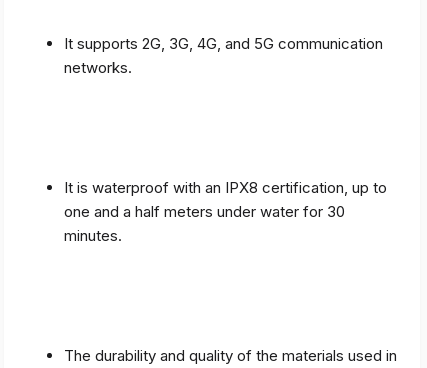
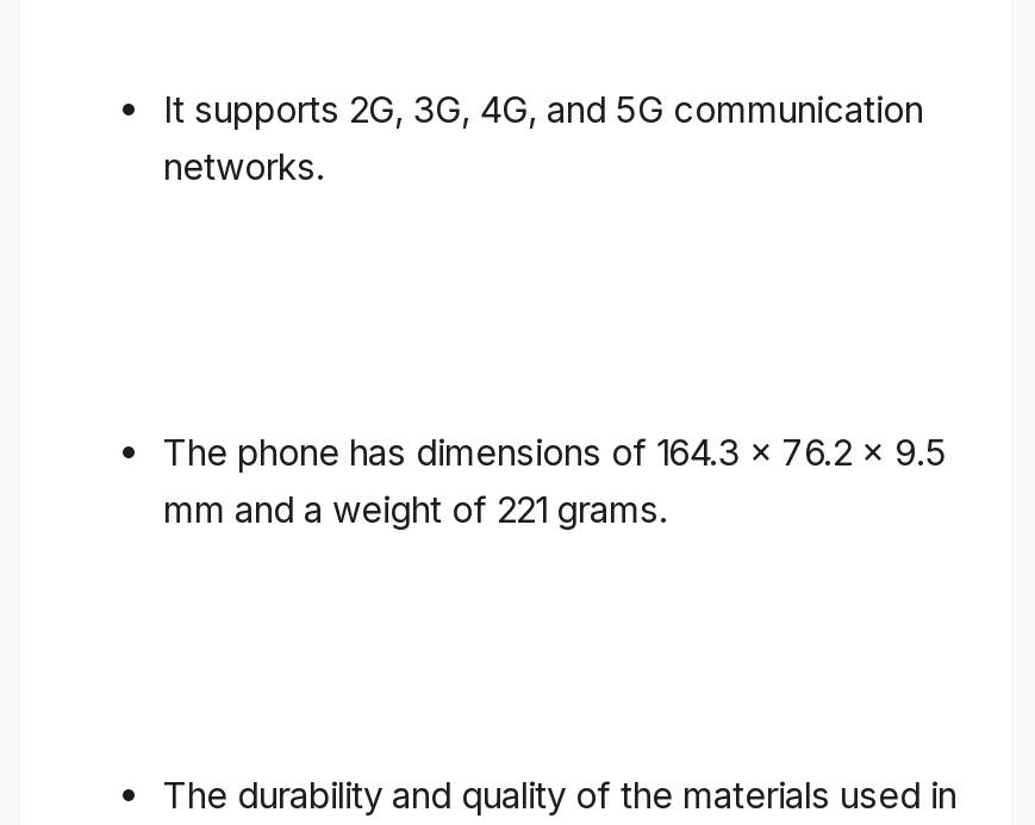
[64,177,387,244] It is waterproof with an IPX8 certification, up to | one and a half meters under water for 30 | minutes. -> [163,429,947,531] The phone has dimensions of 164.3 x 76.2 x 9.5 | mm and a weight of 221 grams.

